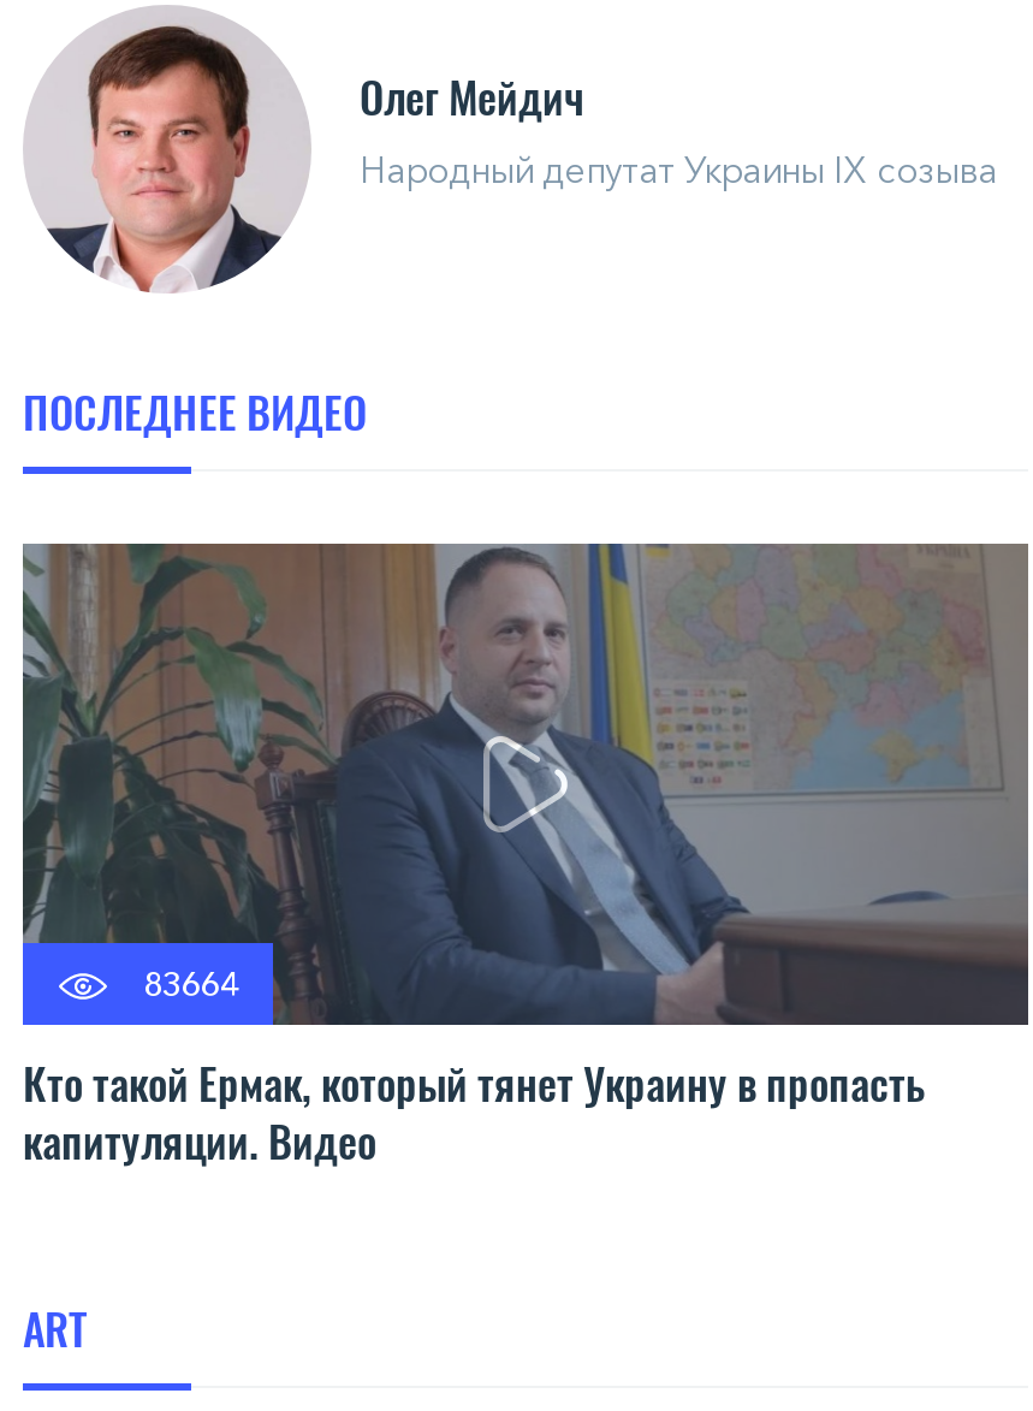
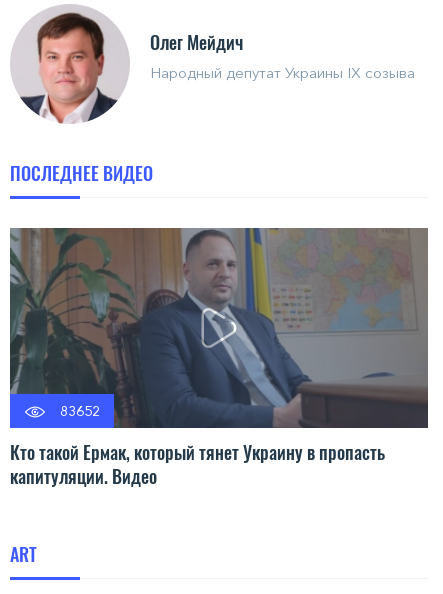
[143,963,239,1006] 83664 -> [60,402,100,420] 83652

